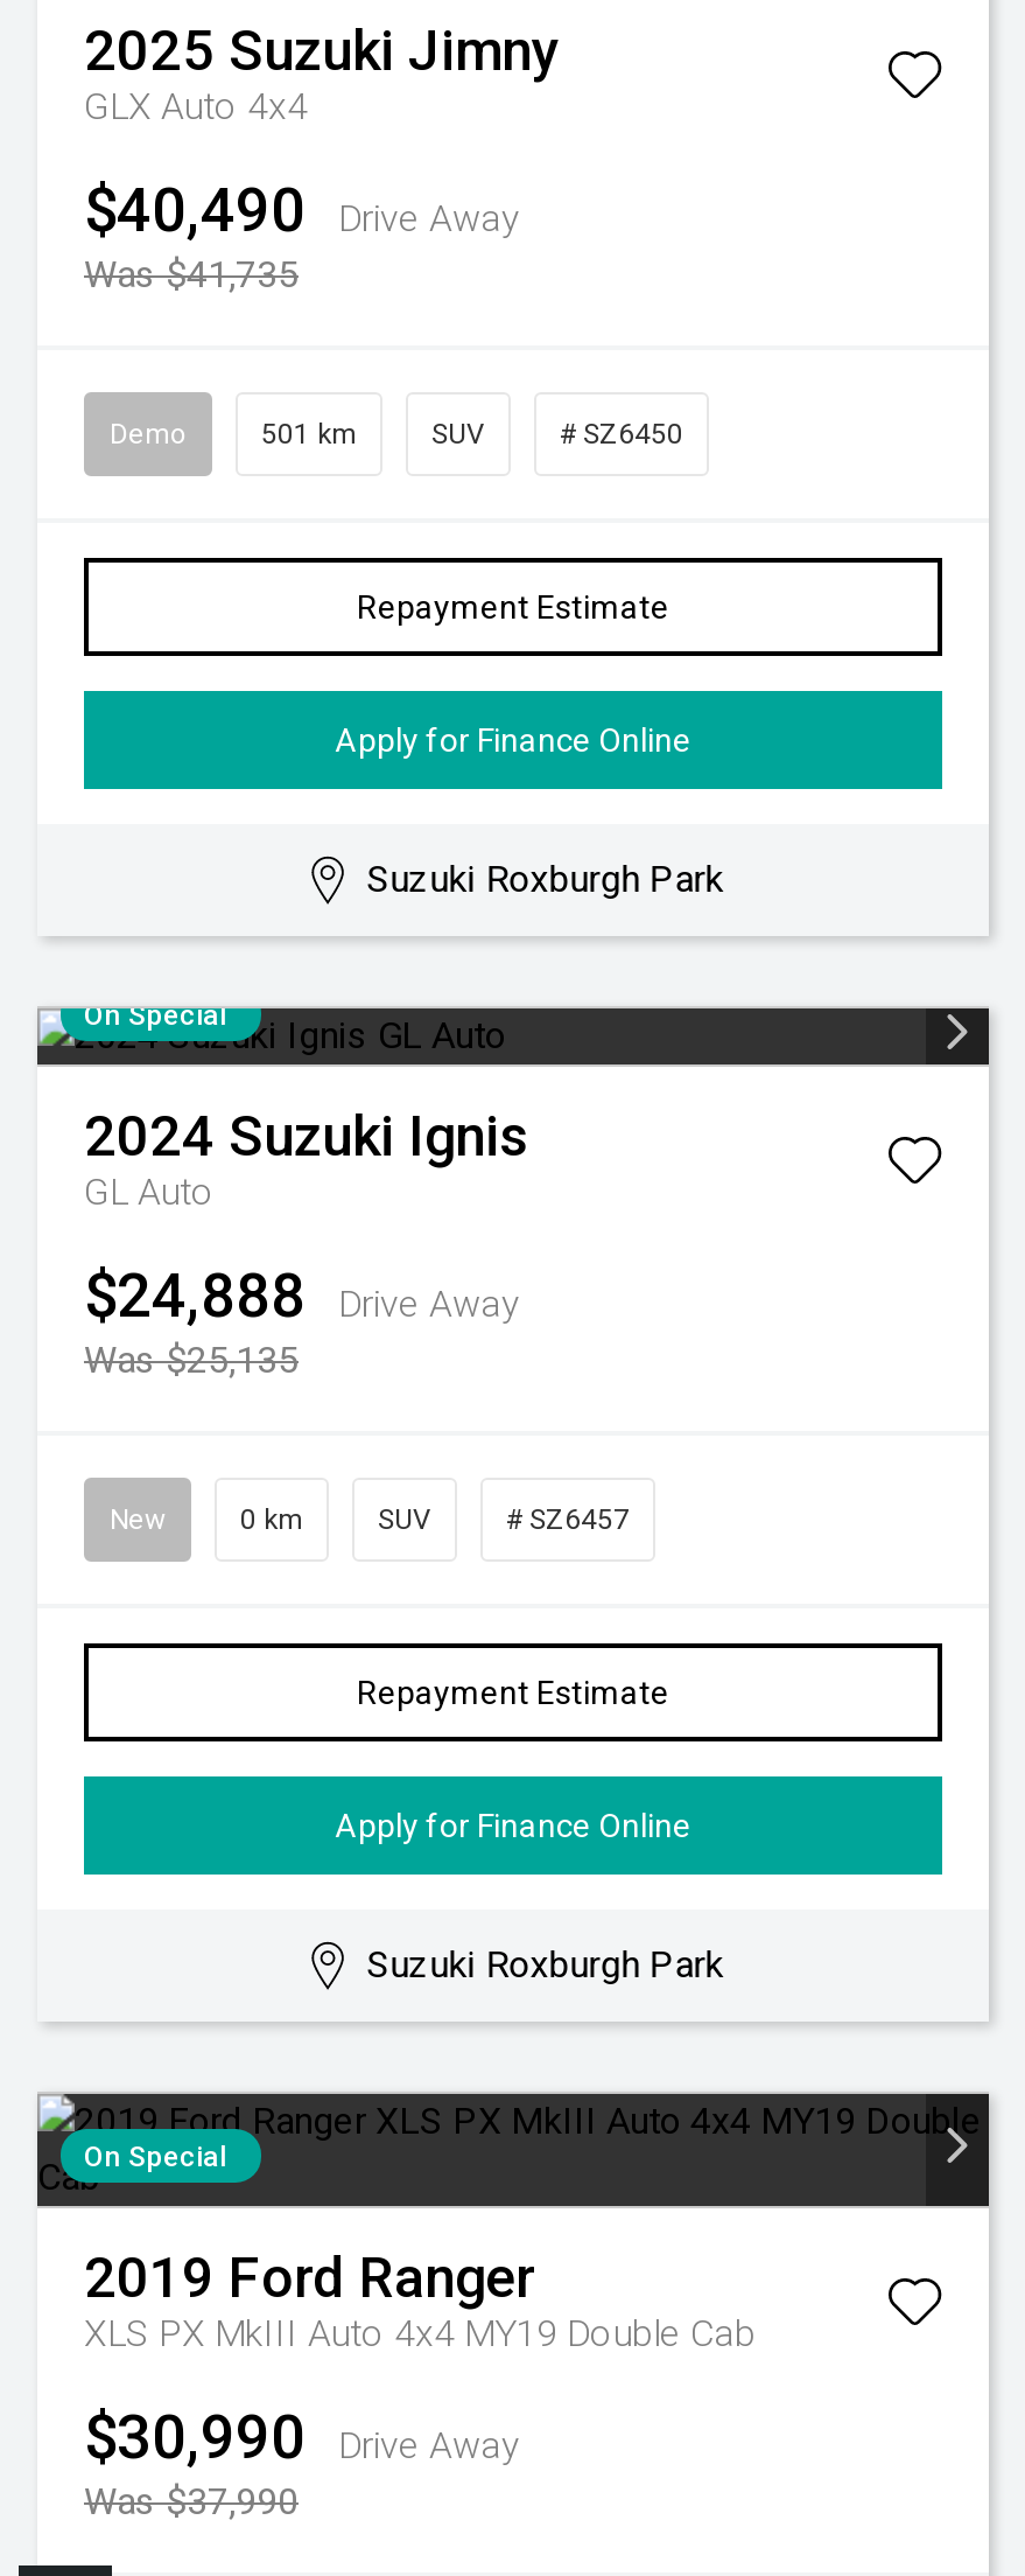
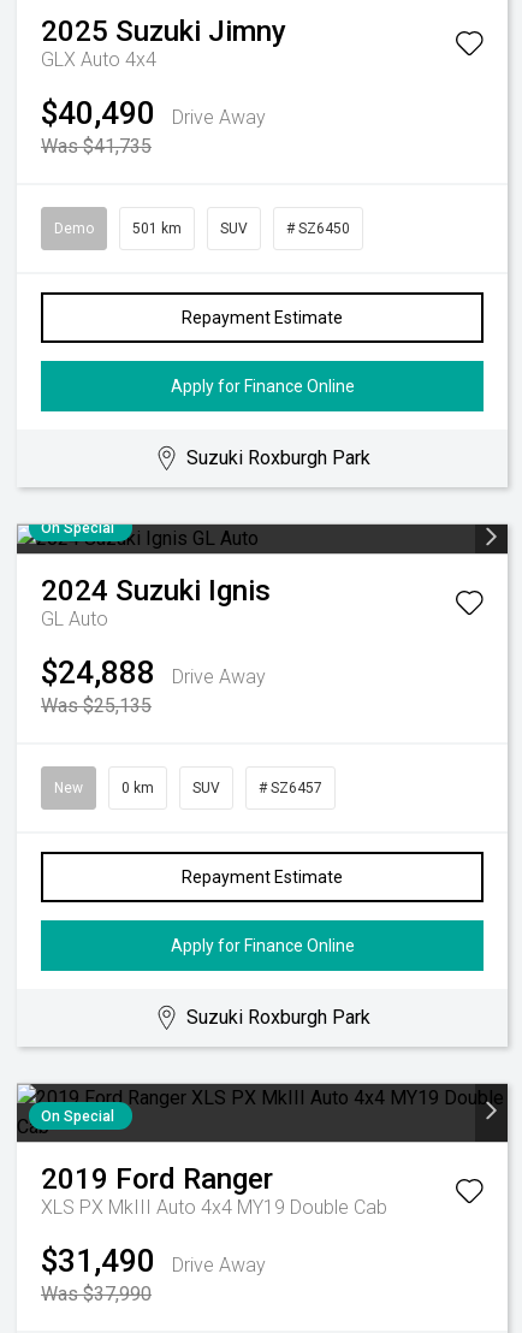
[84,2402,520,2472] $30,990 Drive Away -> [41,1243,266,1279] $31,490 Drive Away

